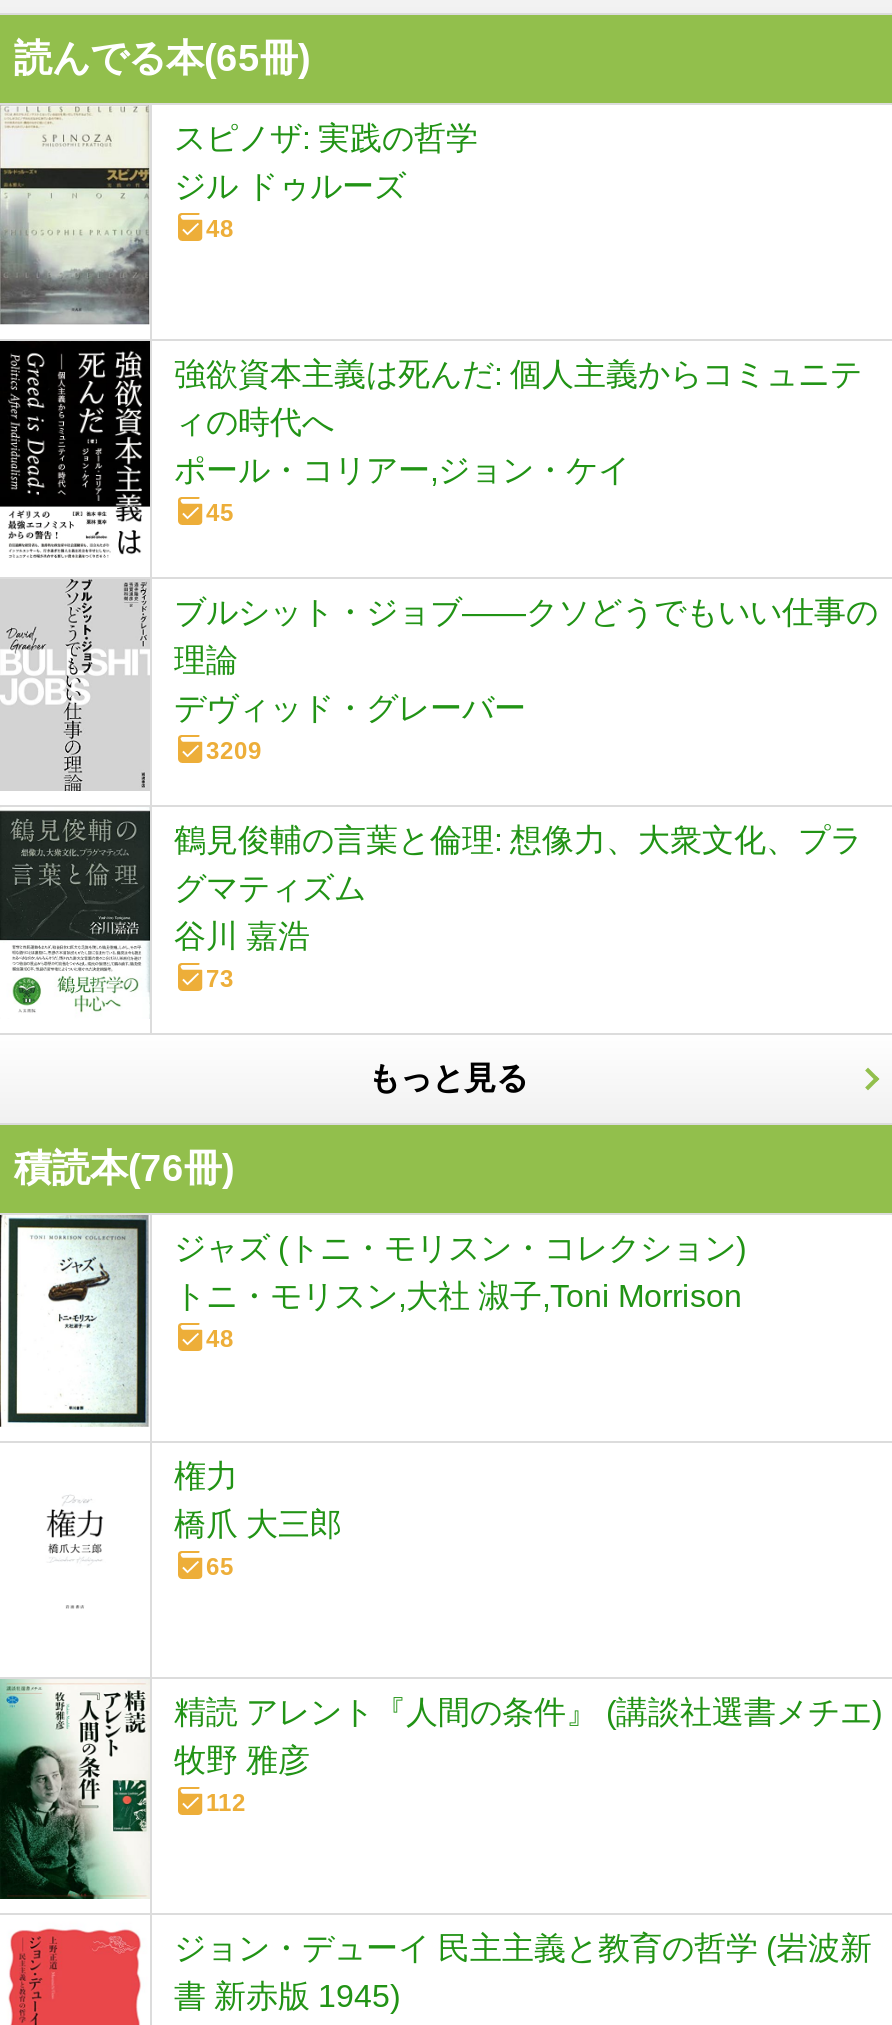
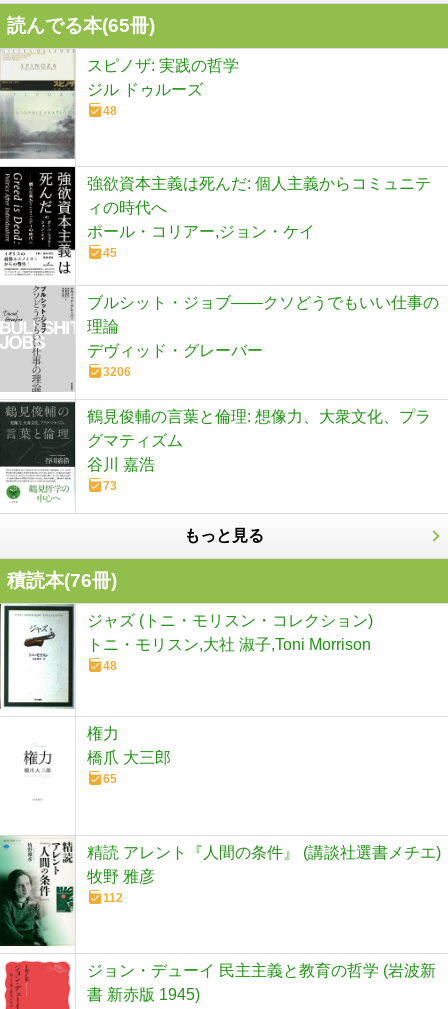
[206,736,262,764] 3209 -> [103,365,131,379] 3206

